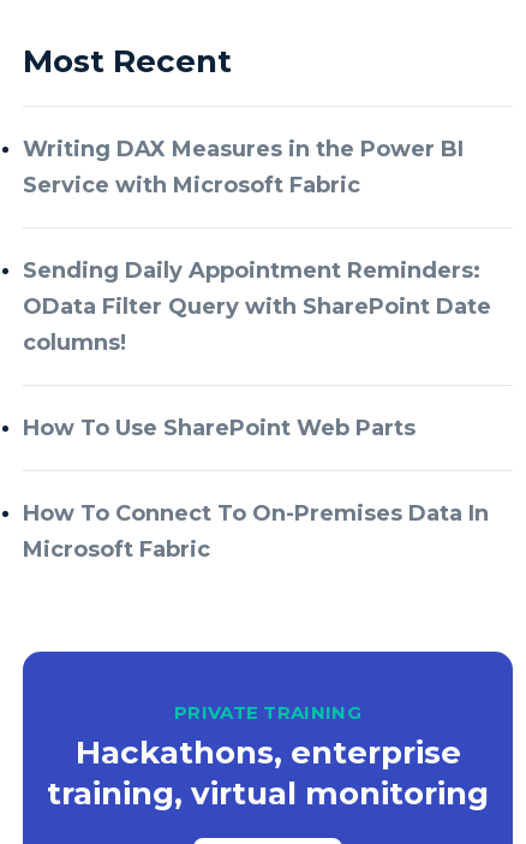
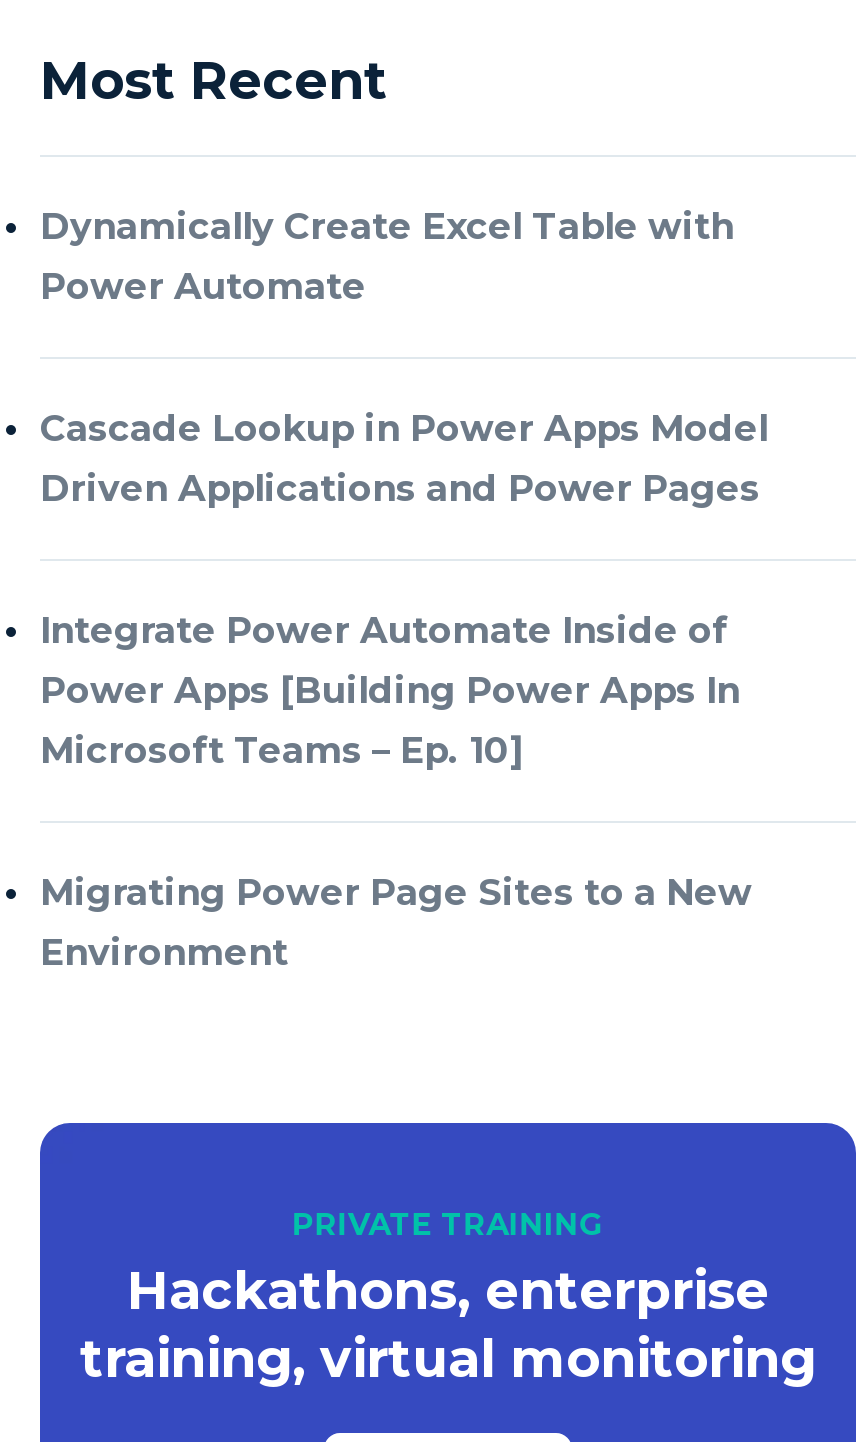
[23,136,464,199] Writing DAX Measures in the Power BI | Service with Microsoft Fabric -> [40,204,734,308] Dynamically Create Excel Table with | Power Automate
[23,258,491,356] Sending Daily Appointment Reminders: | OData Filter Query with SharePoint Date | columns! -> [40,406,768,510] Cascade Lookup in Power Apps Model | Driven Applications and Power Pages
[23,415,416,441] How To Use SharePoint Web Parts -> [40,608,740,772] Integrate Power Automate Inside of | Power Apps [Building Power Apps In | Microsoft Teams – Ep. 10]
[23,500,489,563] How To Connect To On-Premises Data In | Microsoft Fabric -> [40,870,752,974] Migrating Power Page Sites to a New | Environment

